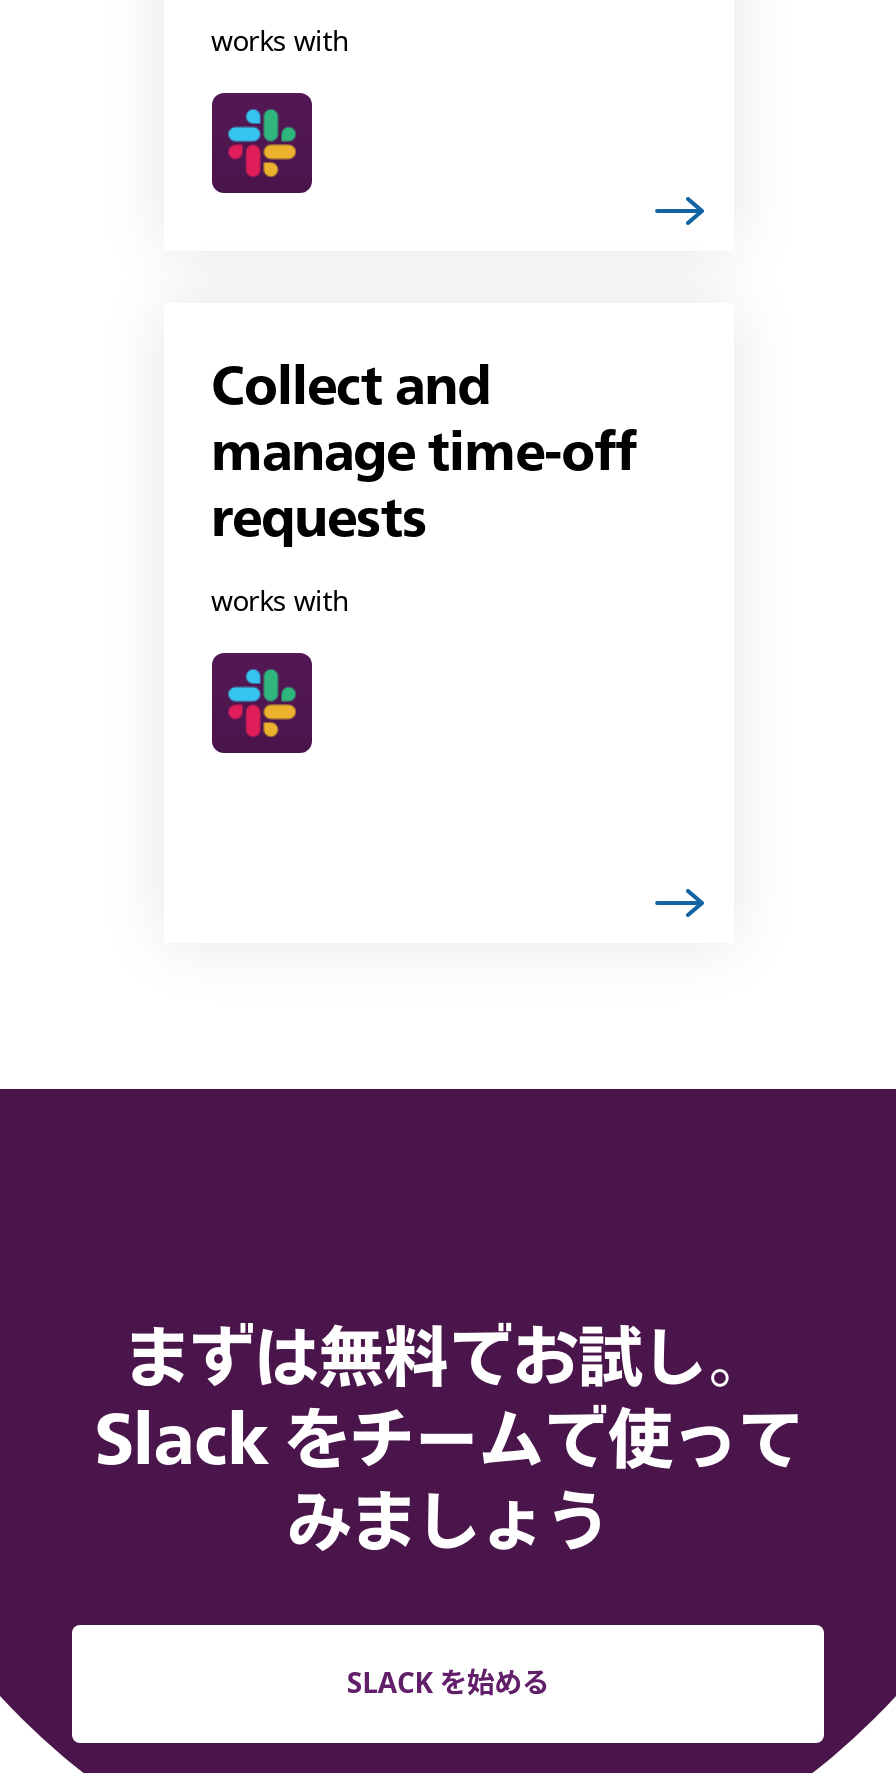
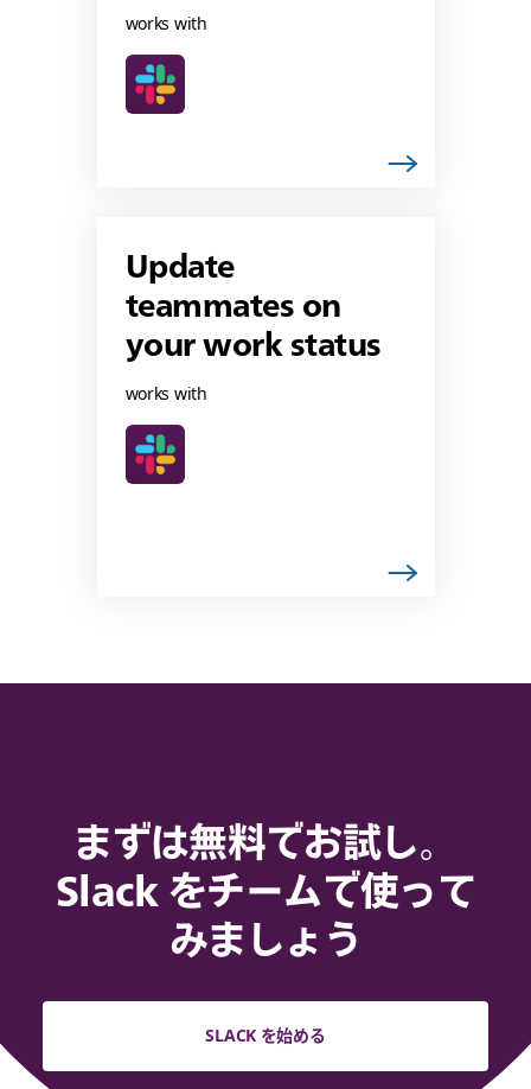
[211,350,636,548] Collect and | manage time-off | requests -> [125,246,381,363] Update | teammates on | your work status

